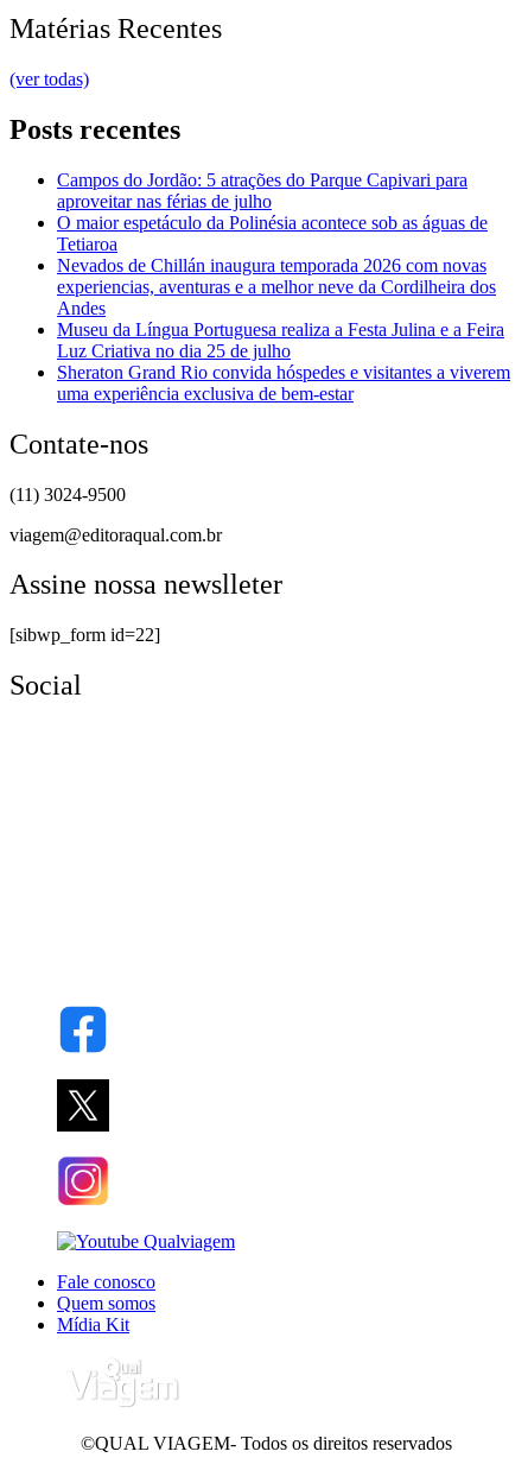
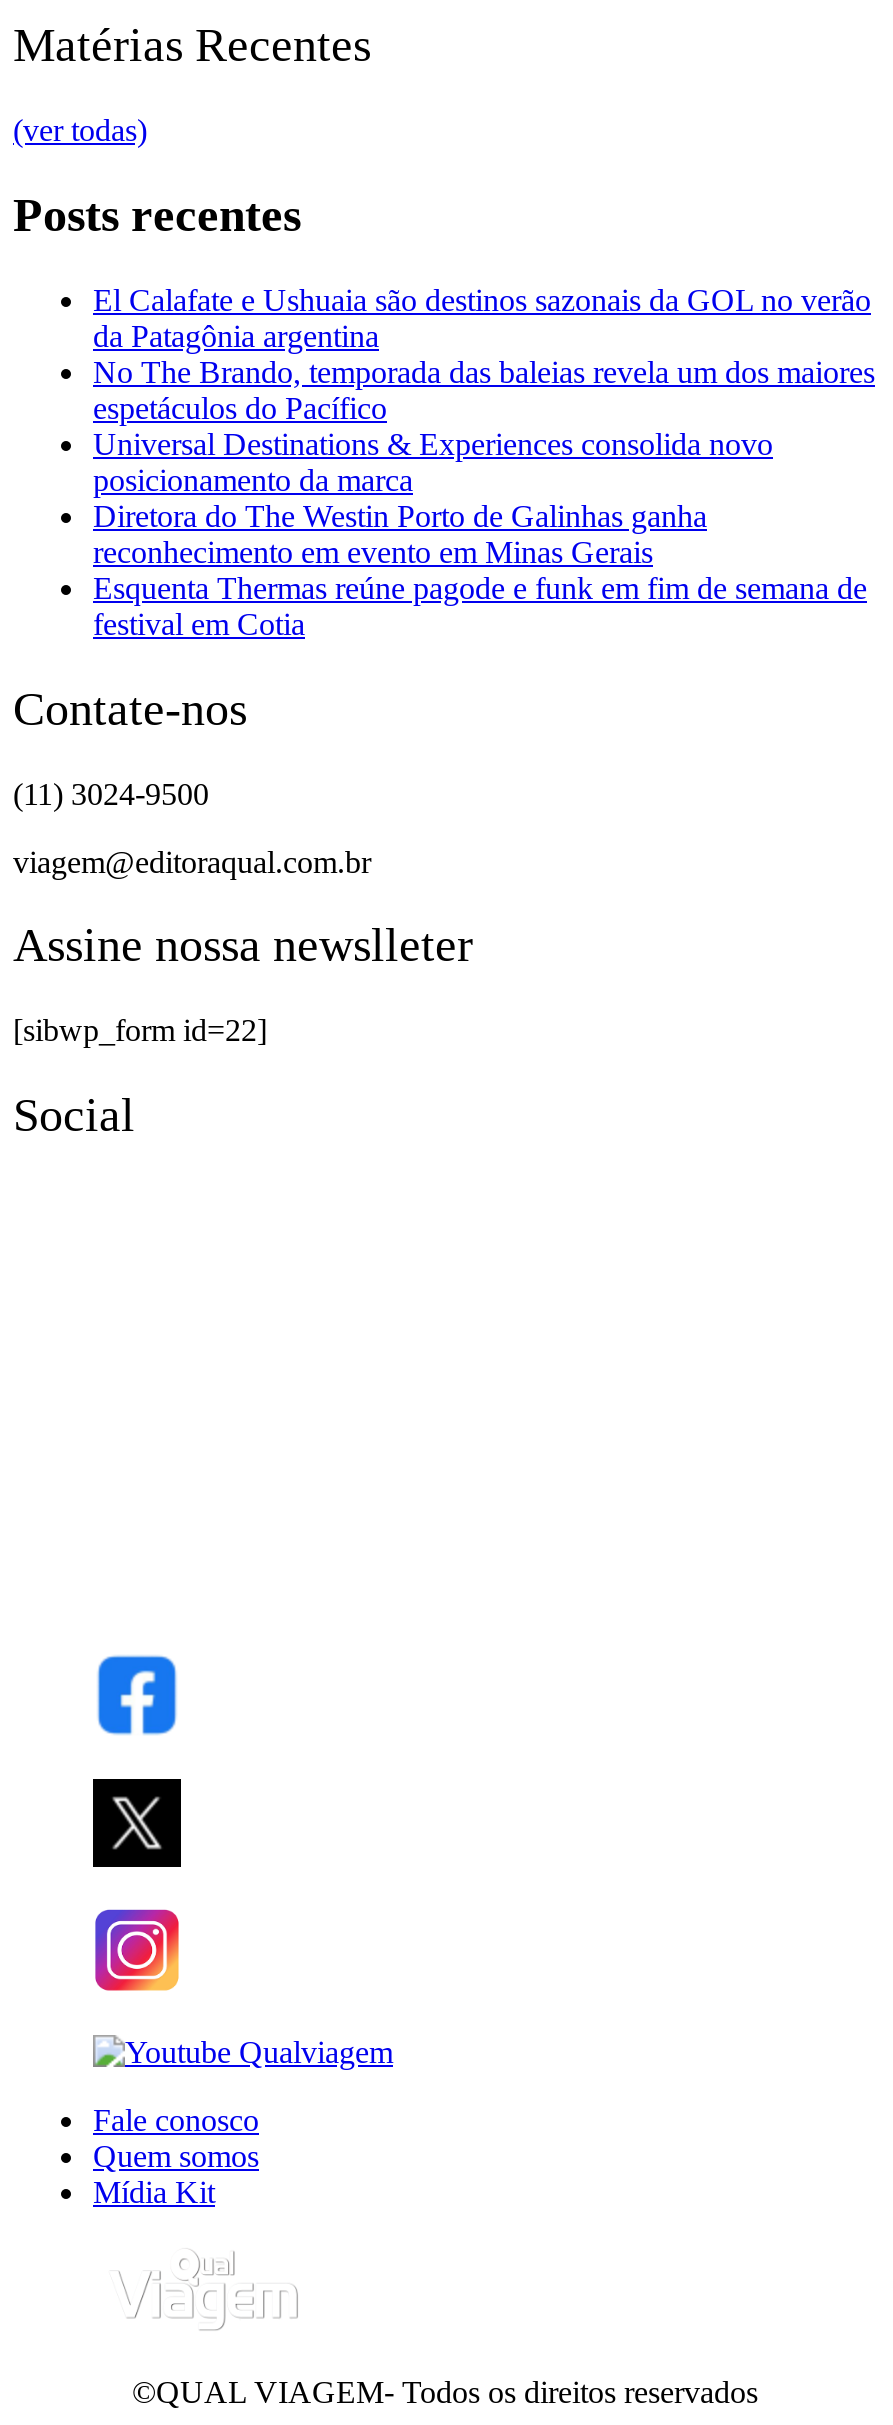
[57,169,510,403] Campos do Jordão: 5 atrações do Parque Capivari para | aproveitar nas férias de julho | O maior espetáculo da Polinésia acontece sob as águas de | Tetiaroa | Nevados de Chillán inaugura temporada 2026 com novas | experiencias, aventuras e a melhor neve da Cordilheira dos | Andes | Museu da Língua Portuguesa realiza a Festa Julina e a Feira | Luz Criativa no dia 25 de julho | Sheraton Grand Rio convida hóspedes e visitantes a viverem | uma experiência exclusiva de bem-estar -> [93,282,875,640] El Calafate e Ushuaia são destinos sazonais da GOL no verão | da Patagônia argentina | No The Brando, temporada das baleias revela um dos maiores | espetáculos do Pacífico | Universal Destinations & Experiences consolida novo | posicionamento da marca | Diretora do The Westin Porto de Galinhas ganha | reconhecimento em evento em Minas Gerais | Esquenta Thermas reúne pagode e funk em fim de semana de | festival em Cotia

